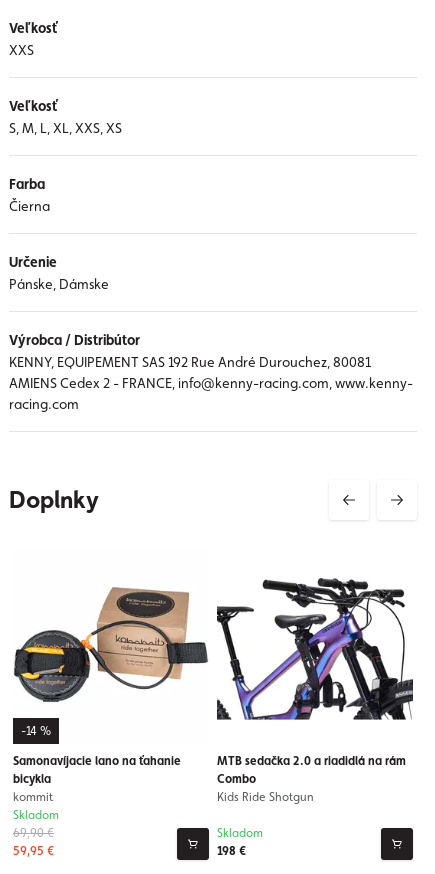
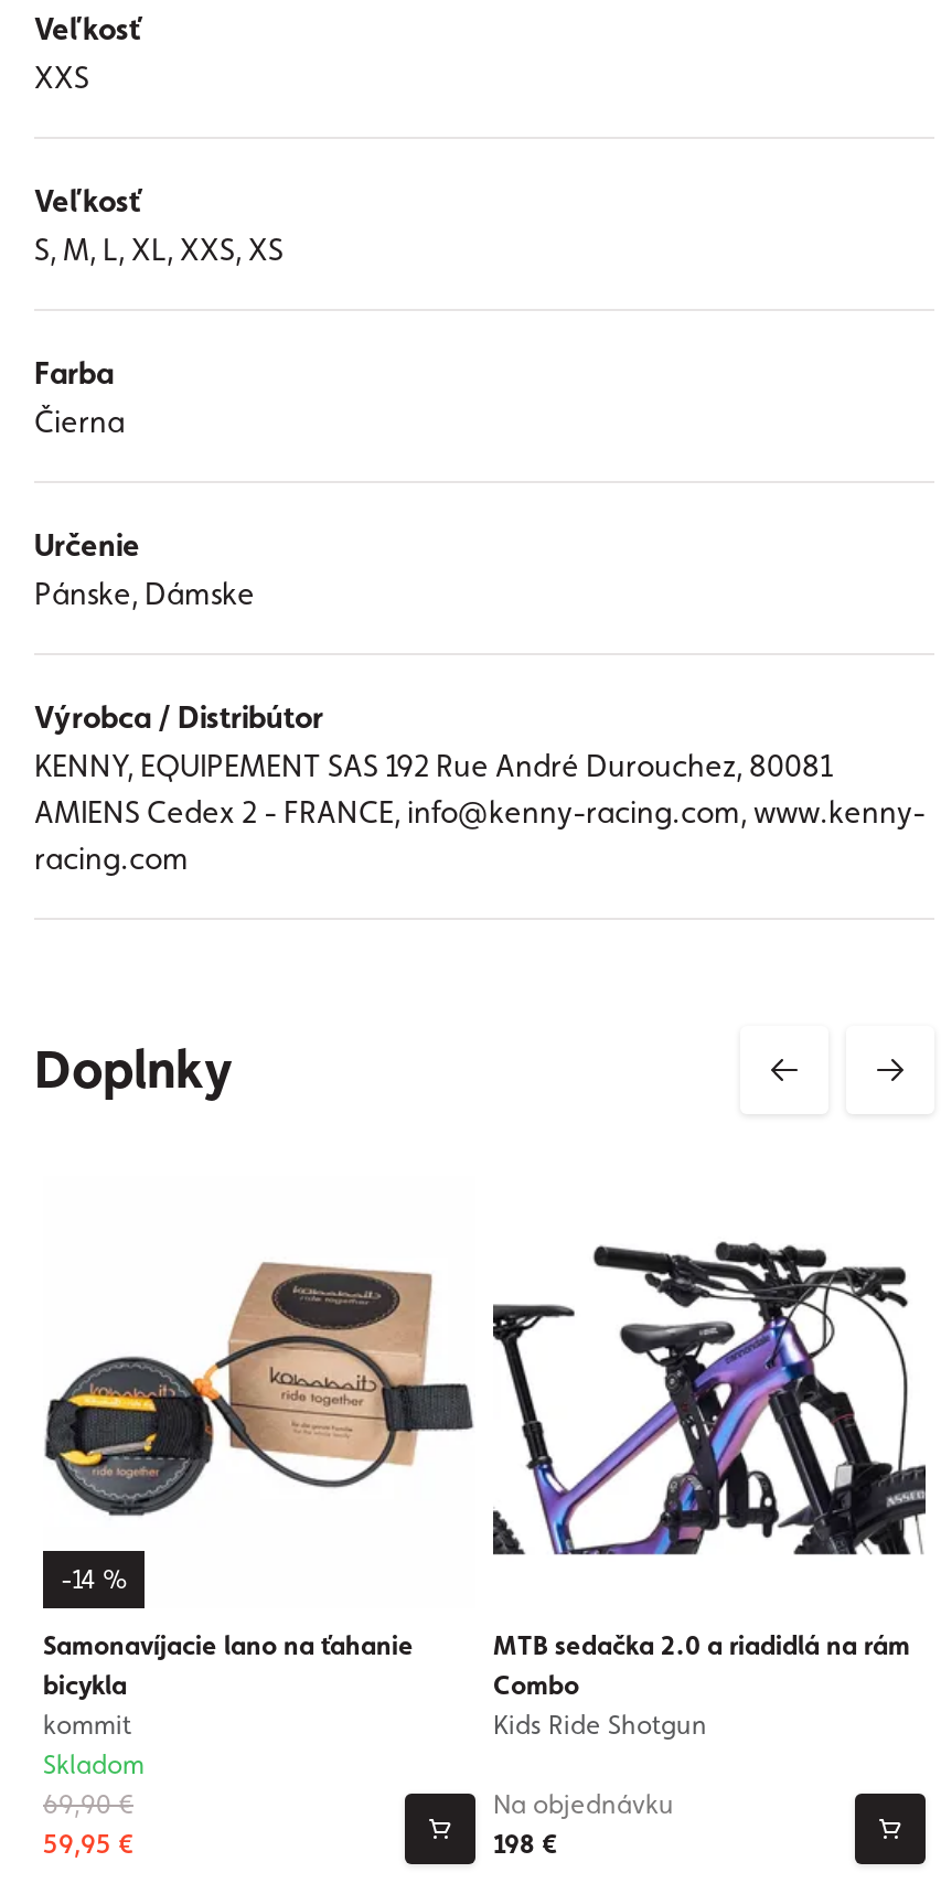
[217,826,263,840] Skladom -> [493,1789,674,1820] Na objednávku

